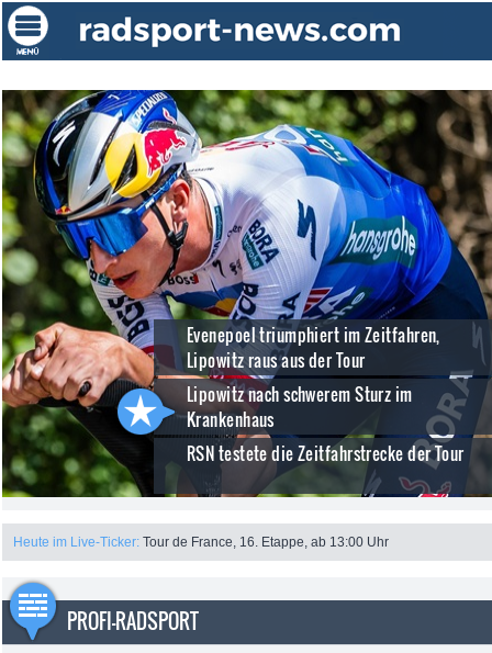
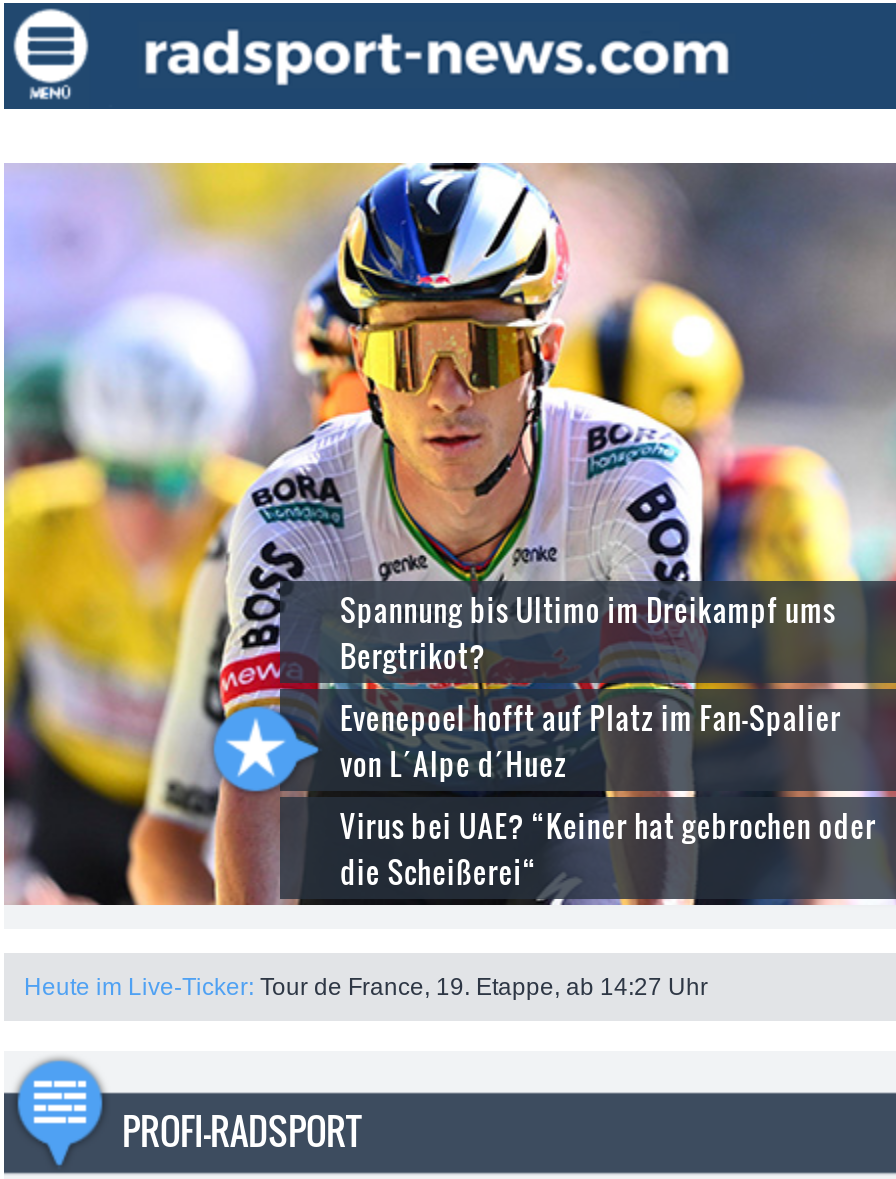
[3,89,489,498] [image] | Evenepoel triumphiert im Zeitfahren, | Lipowitz raus aus der Tour -> [6,161,890,907] [image] | Spannung bis Ultimo im Dreikampf ums | Bergtrikot?
[187,383,412,432] Lipowitz nach schwerem Sturz im | Krankenhaus -> [340,698,841,786] Evenepoel hofft auf Platz im Fan-Spalier | von L´Alpe d´Huez
[187,443,464,466] RSN testete die Zeitfahrstrecke der Tour -> [340,806,876,894] Virus bei UAE? “Keiner hat gebrochen oder | die Scheißerei“
[13,535,389,550] Heute im Live-Ticker: Tour de France, 16. Etappe, ab 13:00 Uhr -> [24,974,708,1002] Heute im Live-Ticker: Tour de France, 19. Etappe, ab 14:27 Uhr

